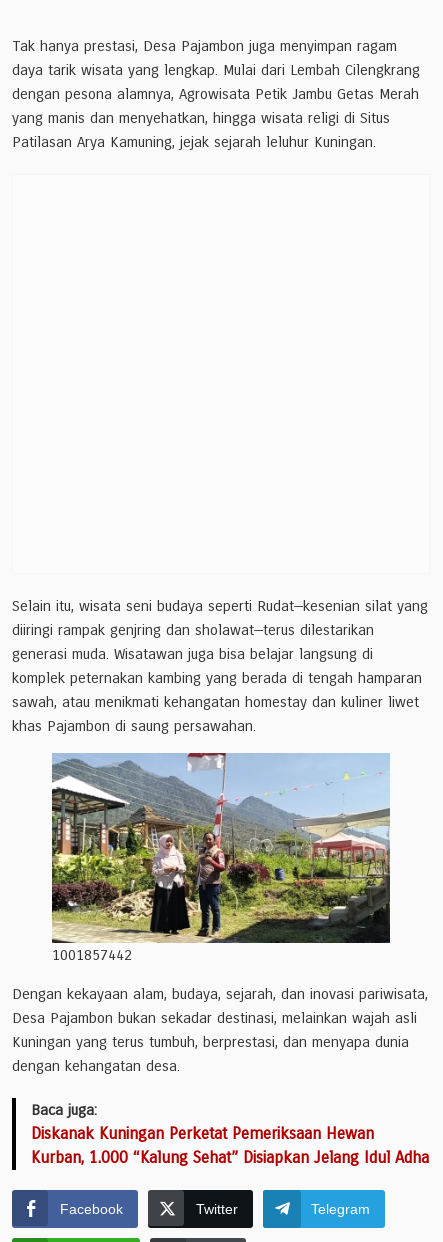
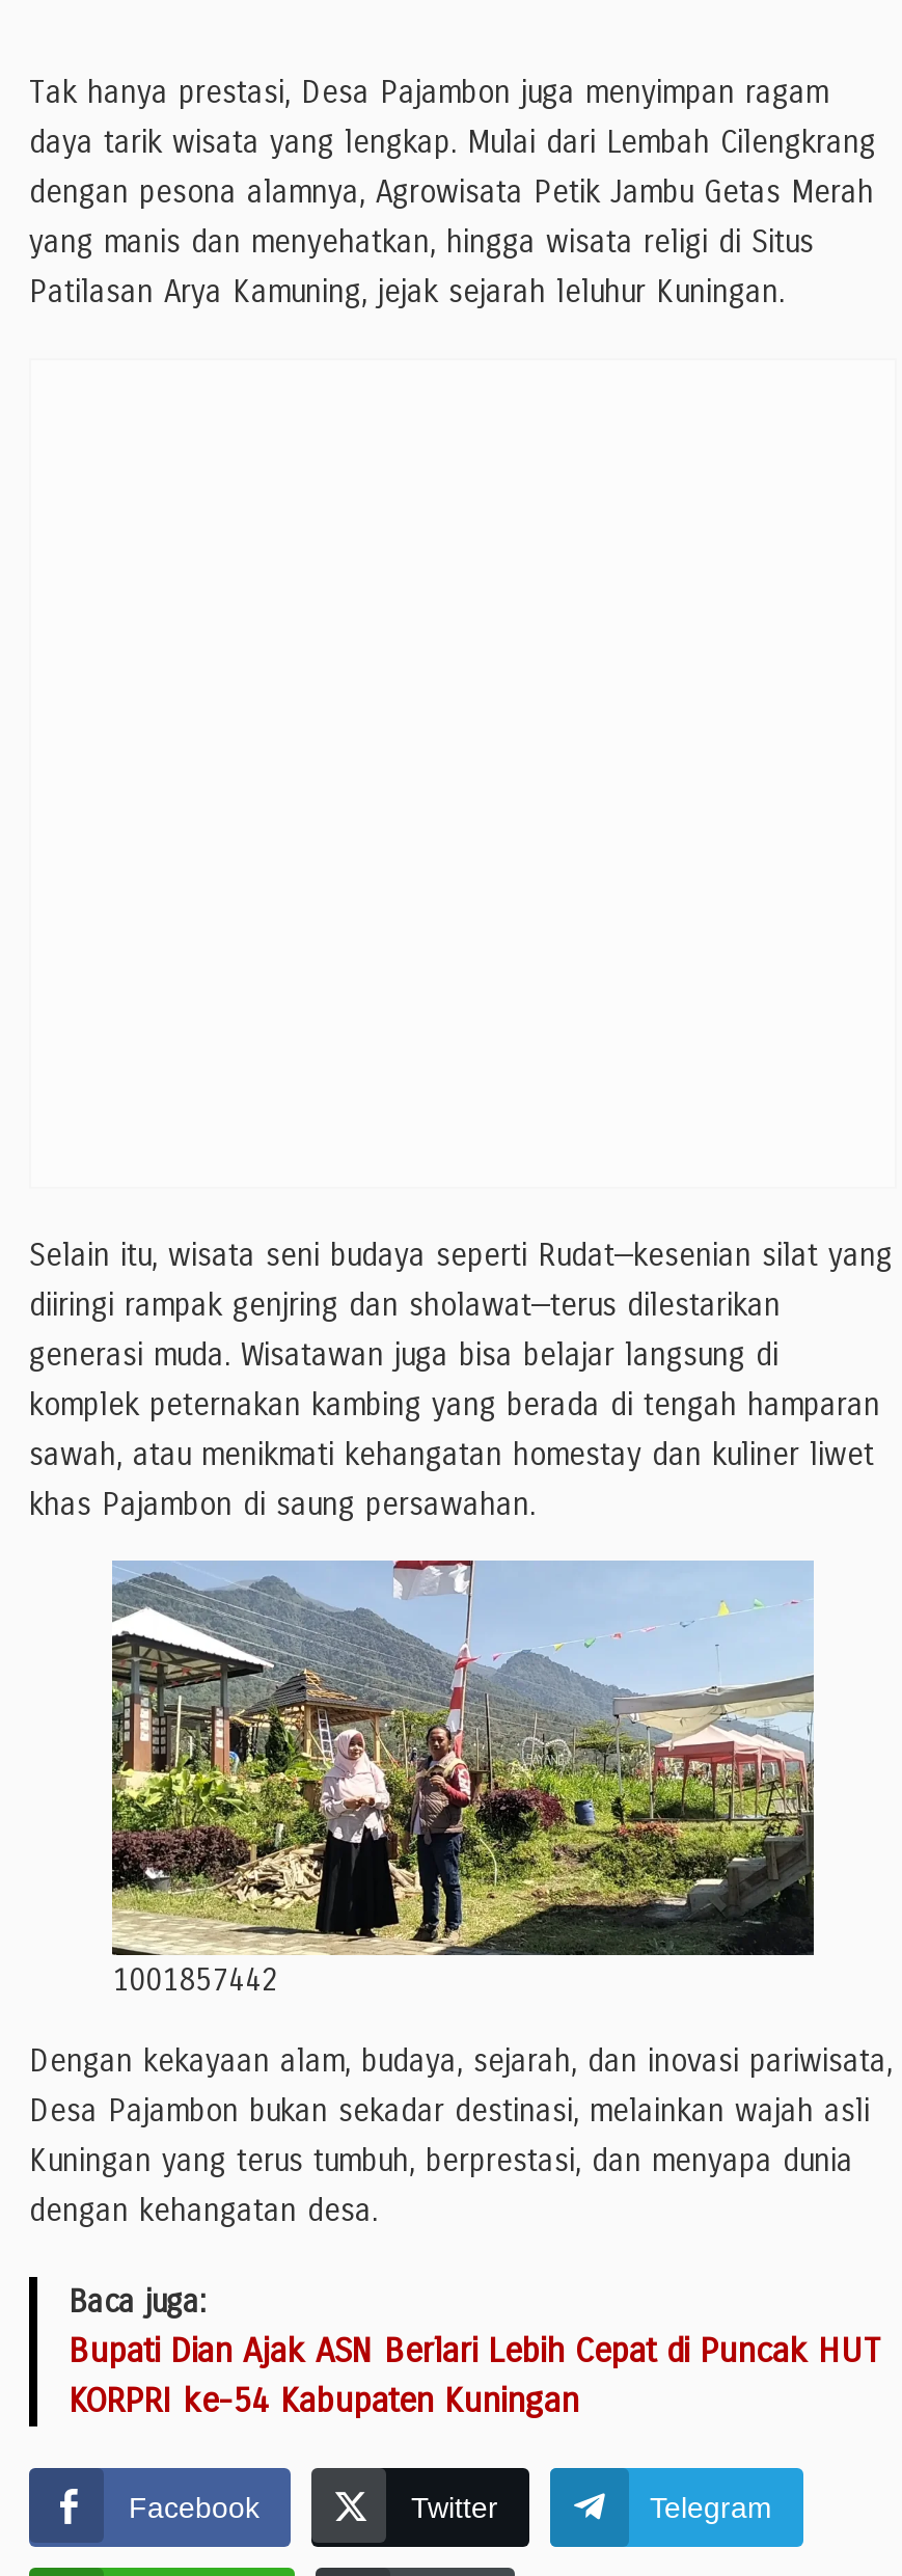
[31,1124,429,1167] Diskanak Kuningan Perketat Pemeriksaan Hewan | Kurban, 1.000 “Kalung Sehat” Disiapkan Jelang Idul Adha -> [69,2331,882,2420] Bupati Dian Ajak ASN Berlari Lebih Cepat di Puncak HUT | KORPRI ke-54 Kabupaten Kuningan

